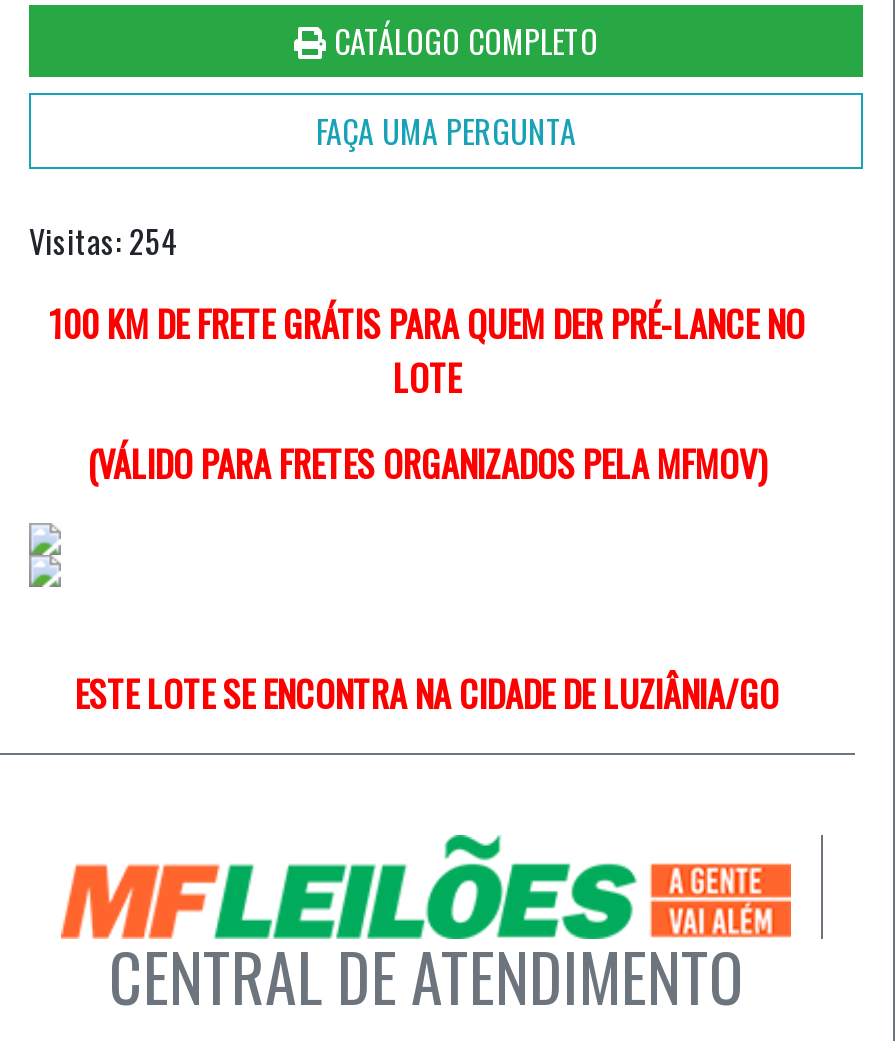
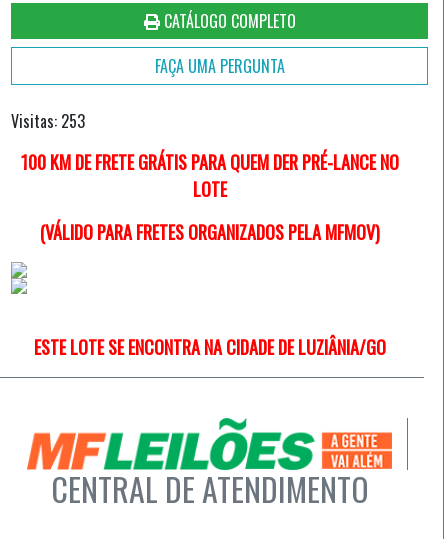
[29,217,179,265] Visitas: 254 -> [11,109,85,133] Visitas: 253

